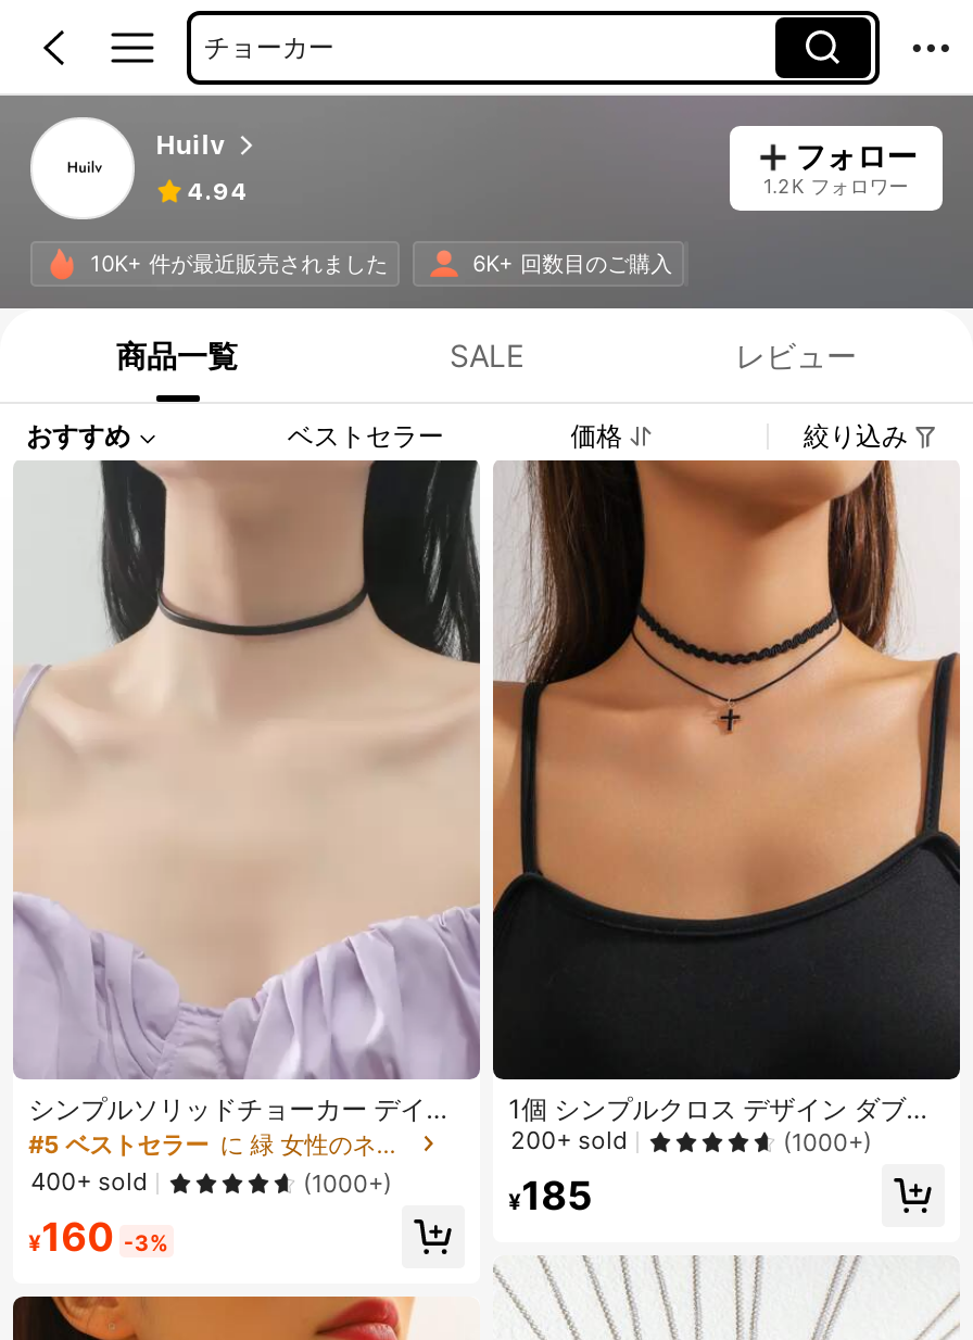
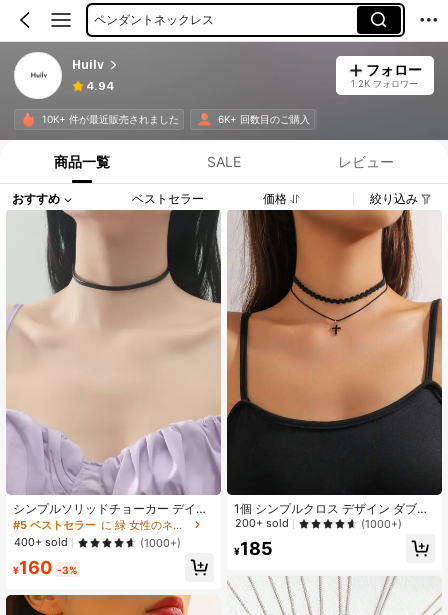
[204,29,334,62] チョーカー -> [94,11,214,26] ペンダントネックレス

